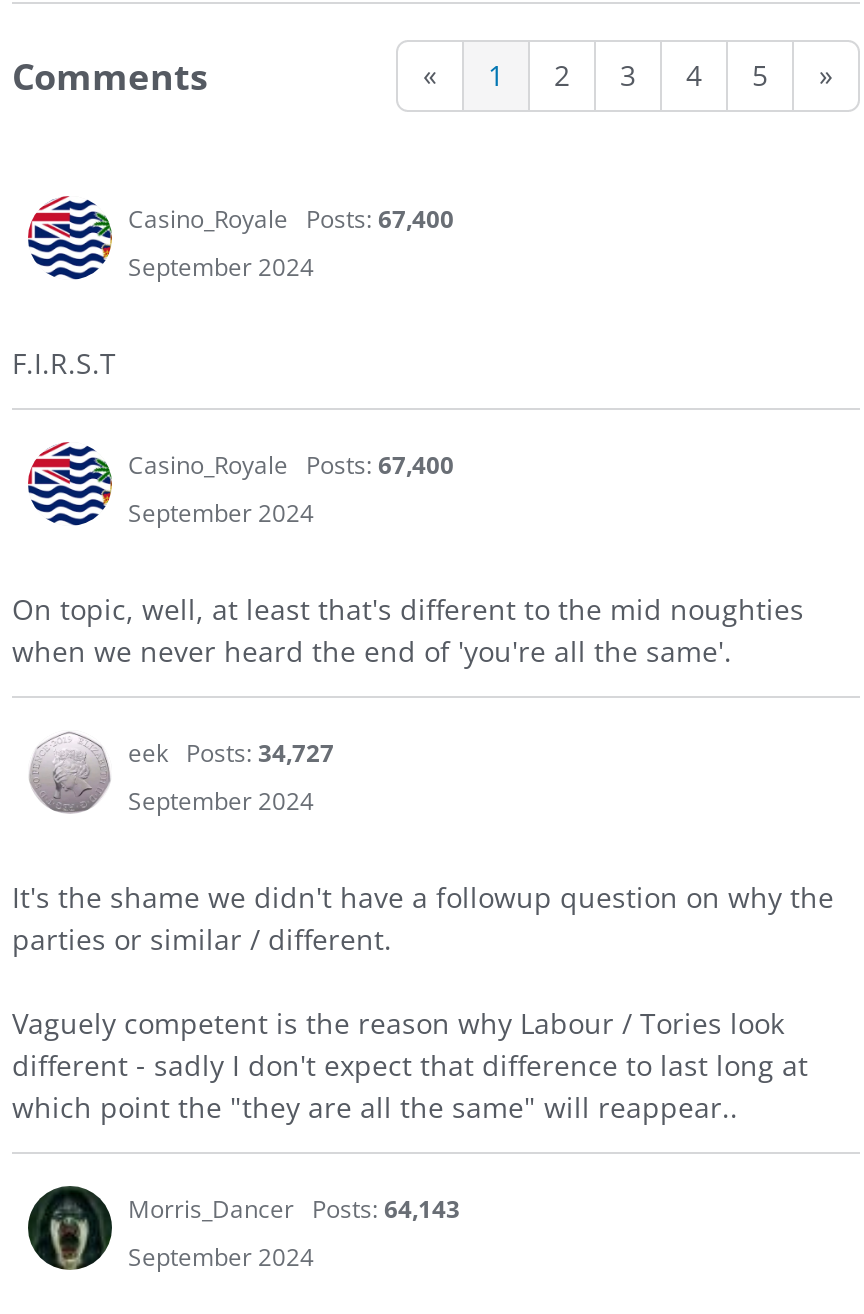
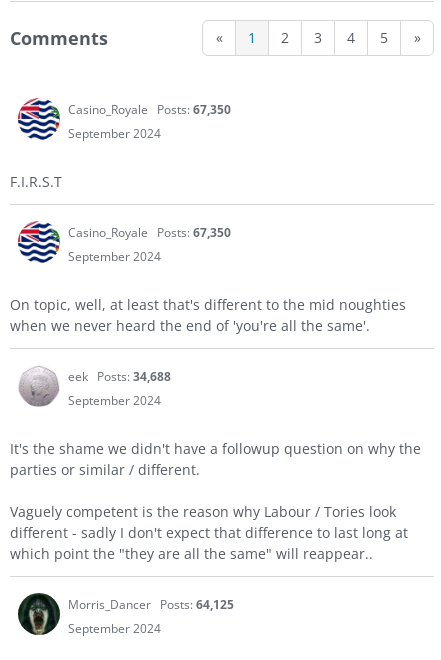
[128,202,454,236] Casino_Royale Posts: 67,400 -> [68,101,231,118] Casino_Royale Posts: 67,350
[128,448,454,482] Casino_Royale Posts: 67,400 -> [68,224,231,241] Casino_Royale Posts: 67,350
[128,736,334,770] eek Posts: 34,727 -> [68,368,171,385] eek Posts: 34,688
[128,1192,460,1226] Morris_Dancer Posts: 64,143 -> [68,596,234,613] Morris_Dancer Posts: 64,125

